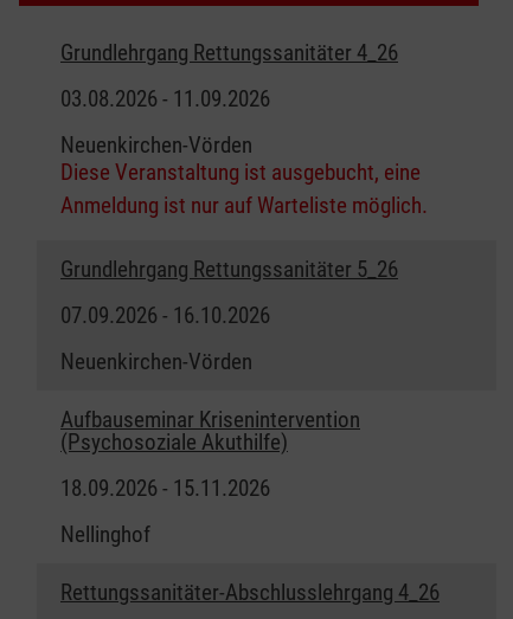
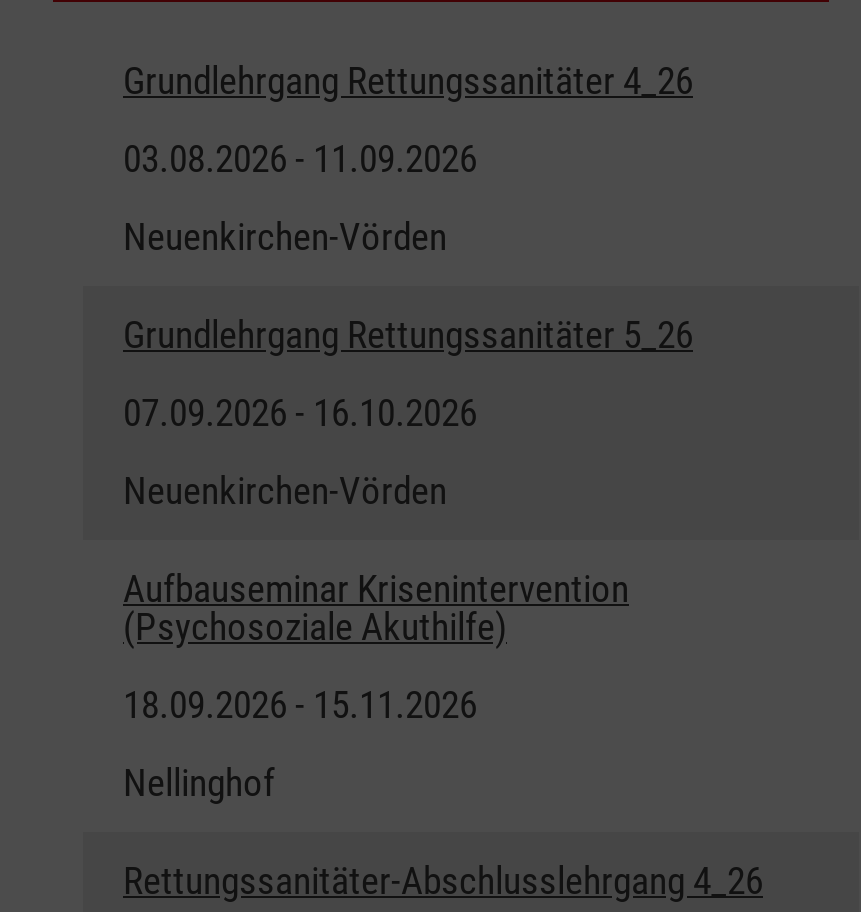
[60,158,428,219] Diese Veranstaltung ist ausgebucht, eine | Anmeldung ist nur auf Warteliste möglich. -> none

